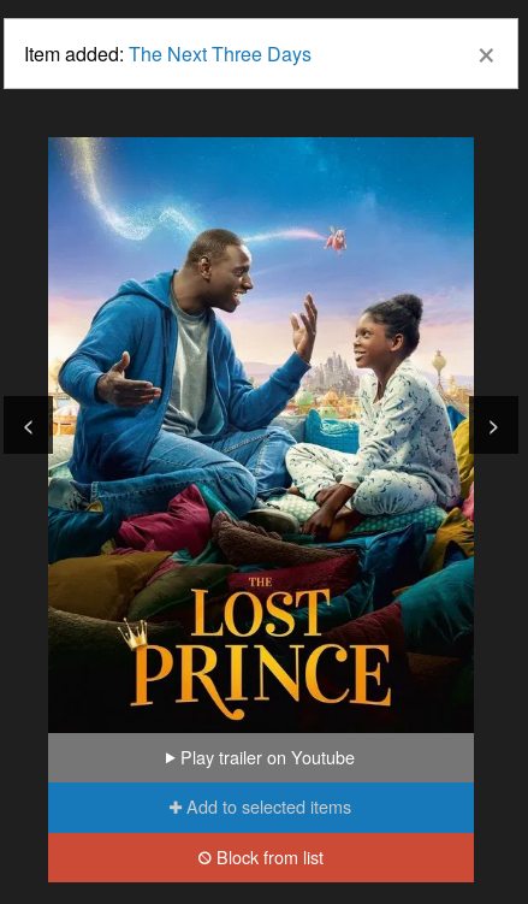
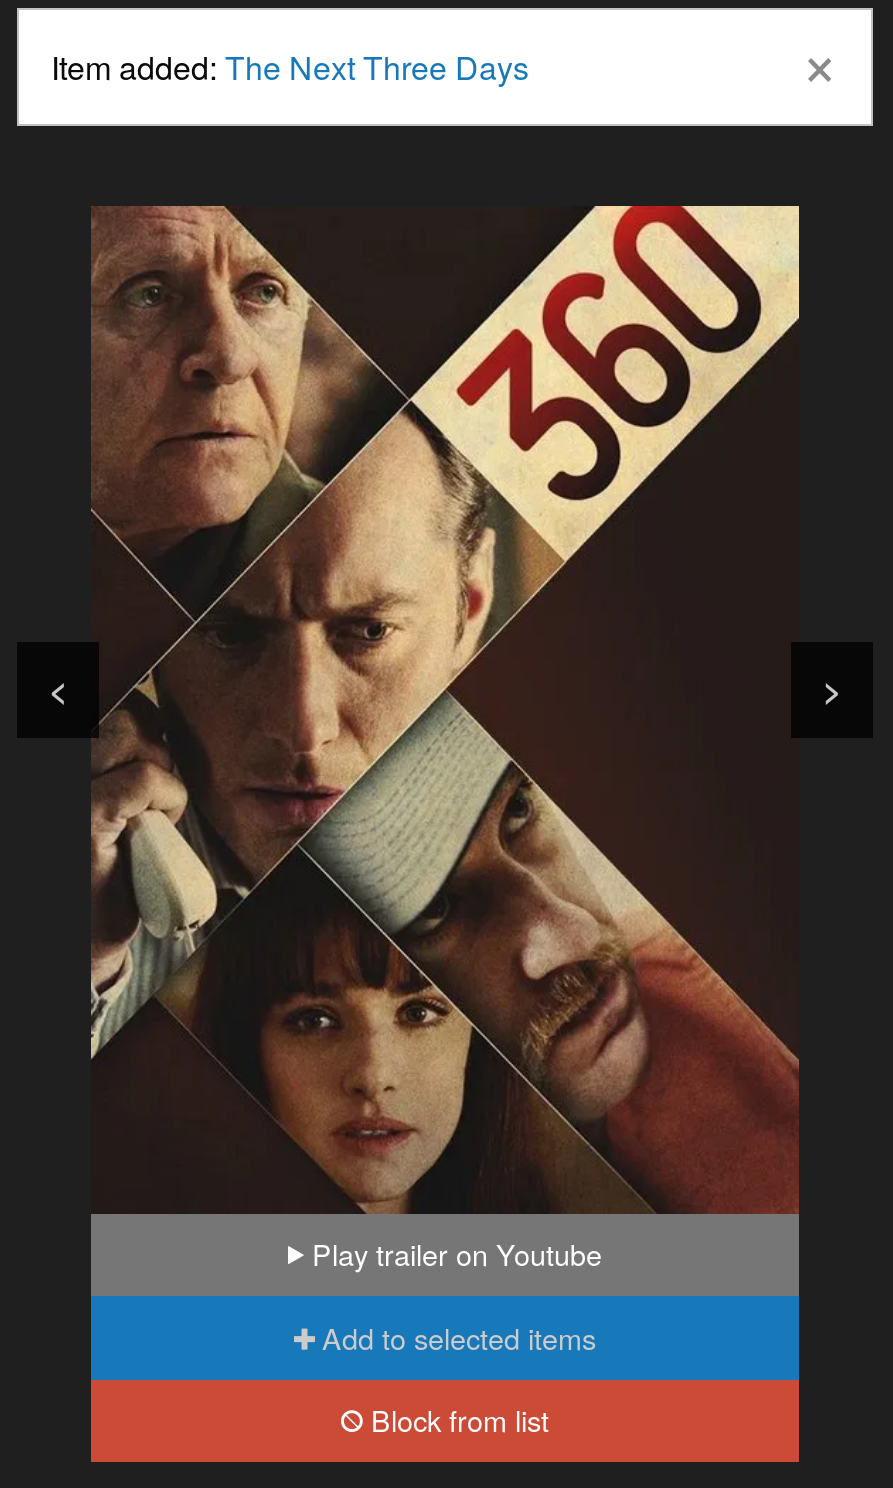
[47,136,475,734] [image] -> [89,204,801,1214] [image]

